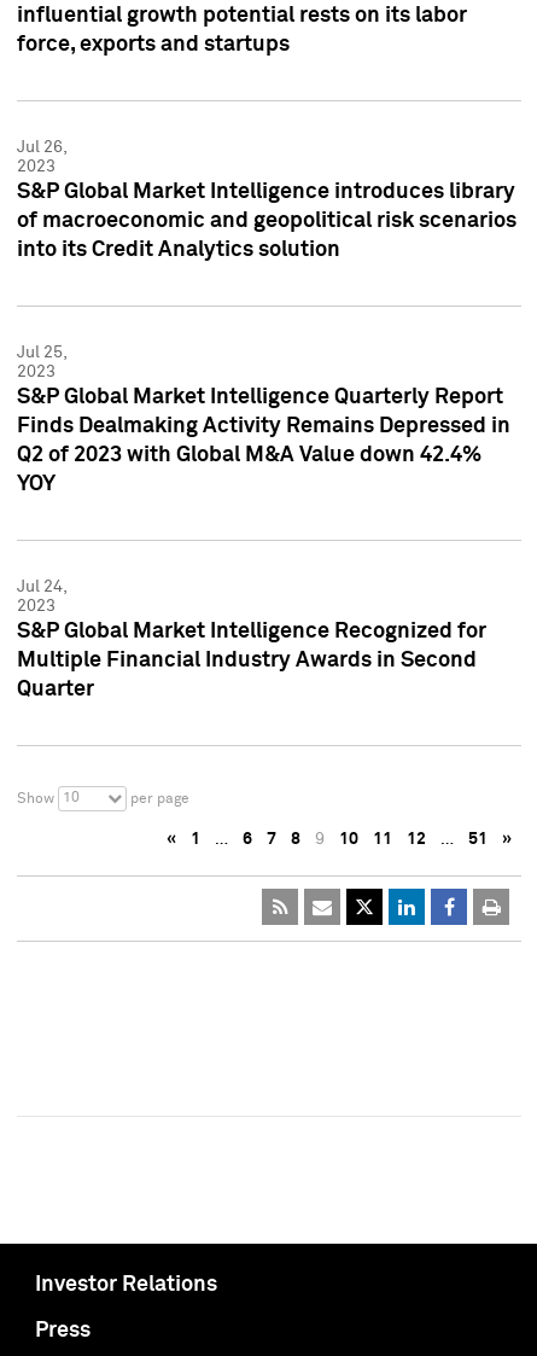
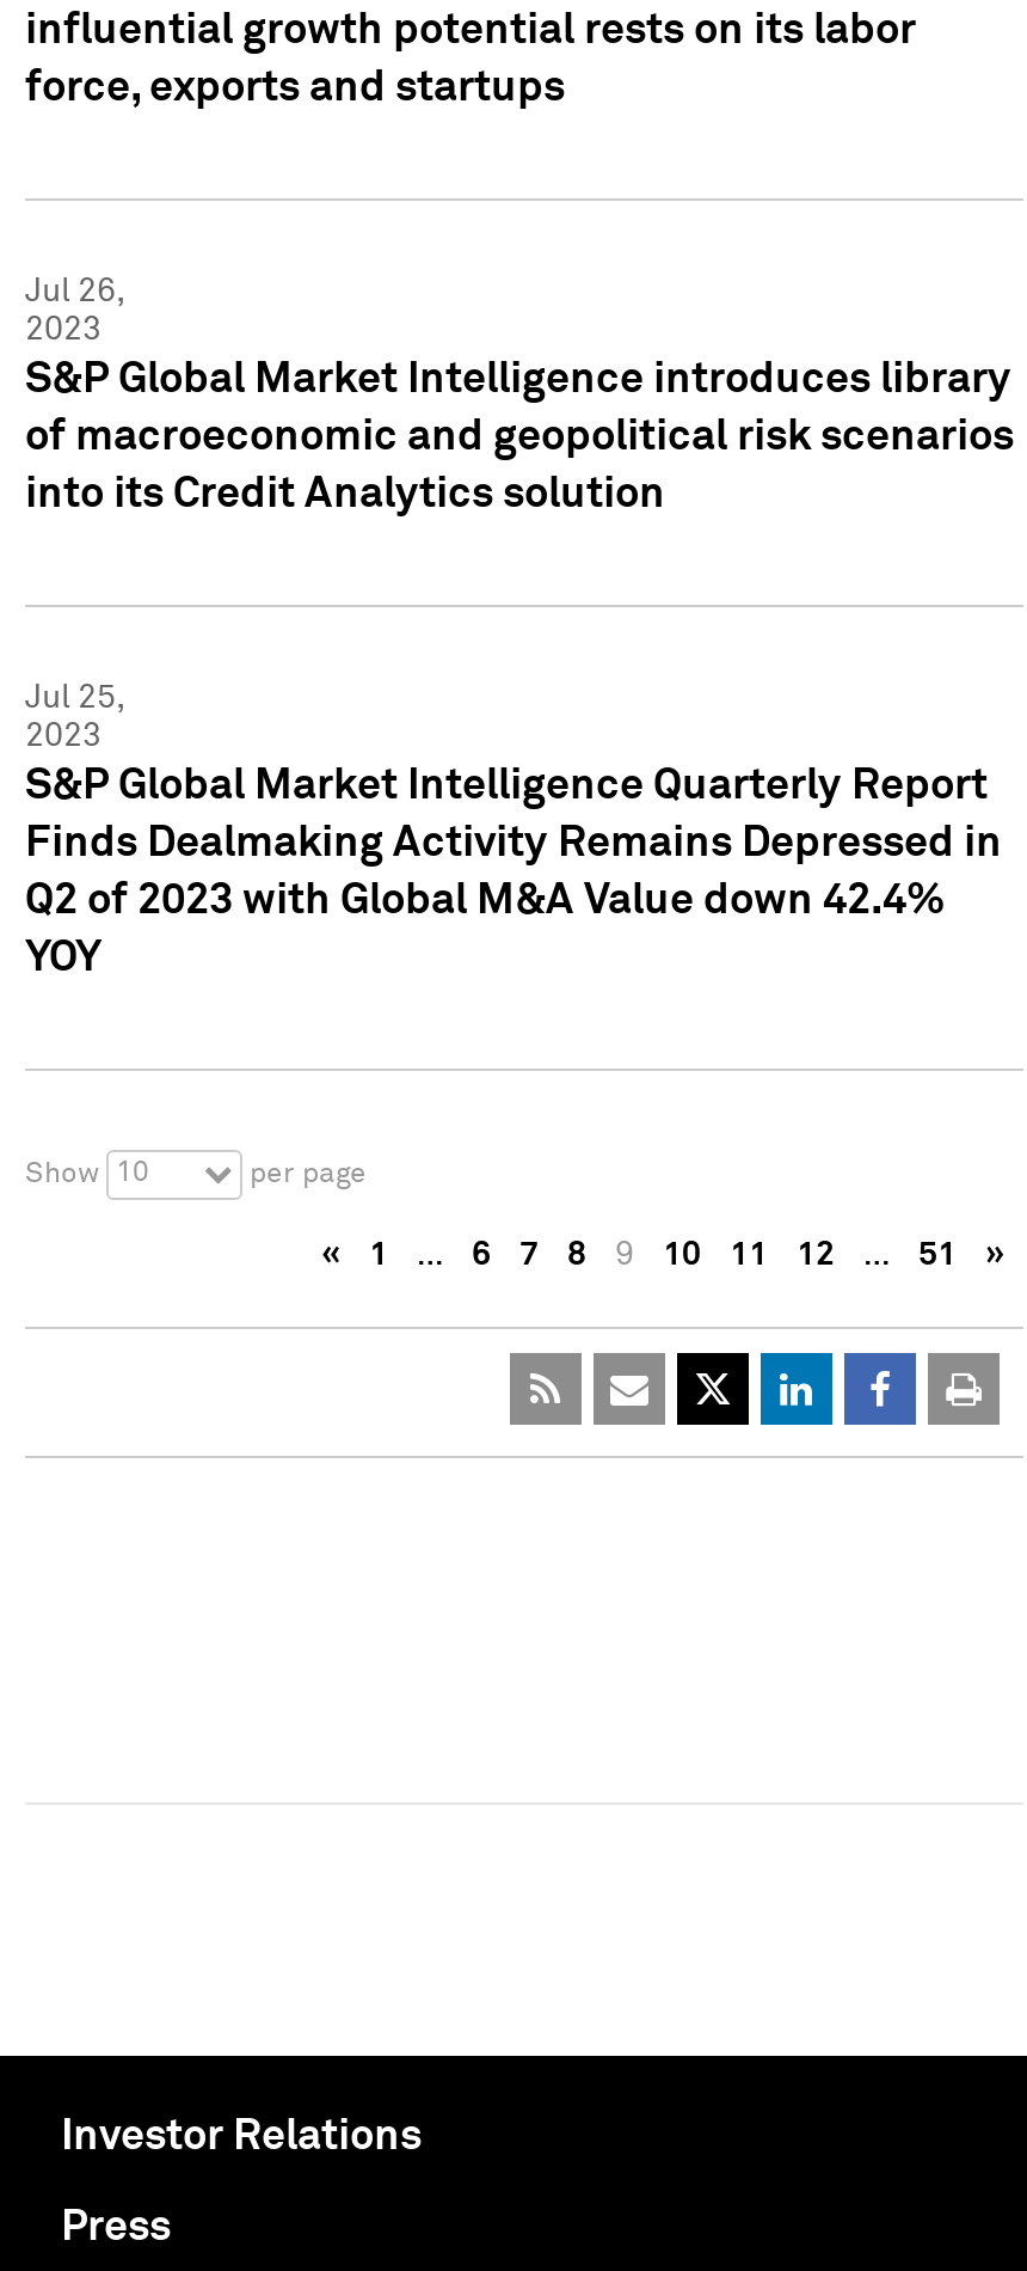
[17,578,486,700] Jul 24, | 2023 | S&P Global Market Intelligence Recognized for | Multiple Financial Industry Awards in Second | Quarter -> none

